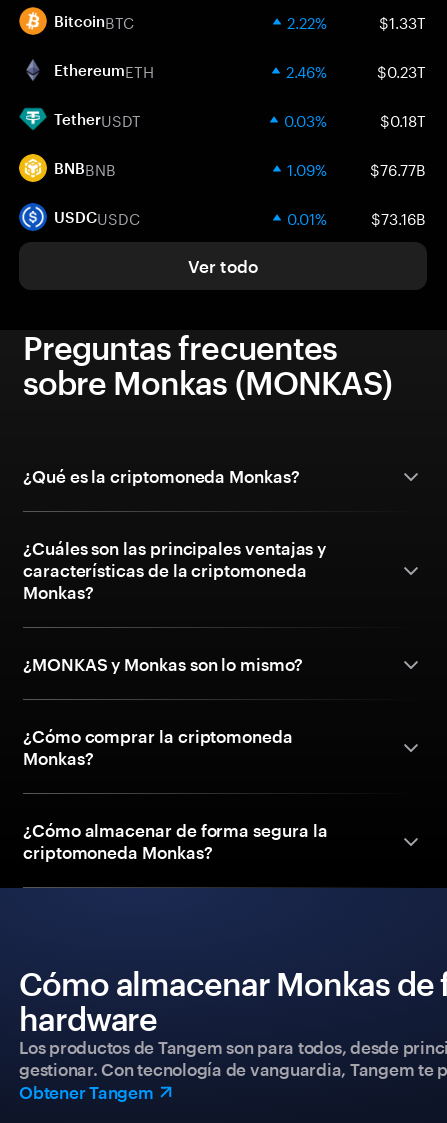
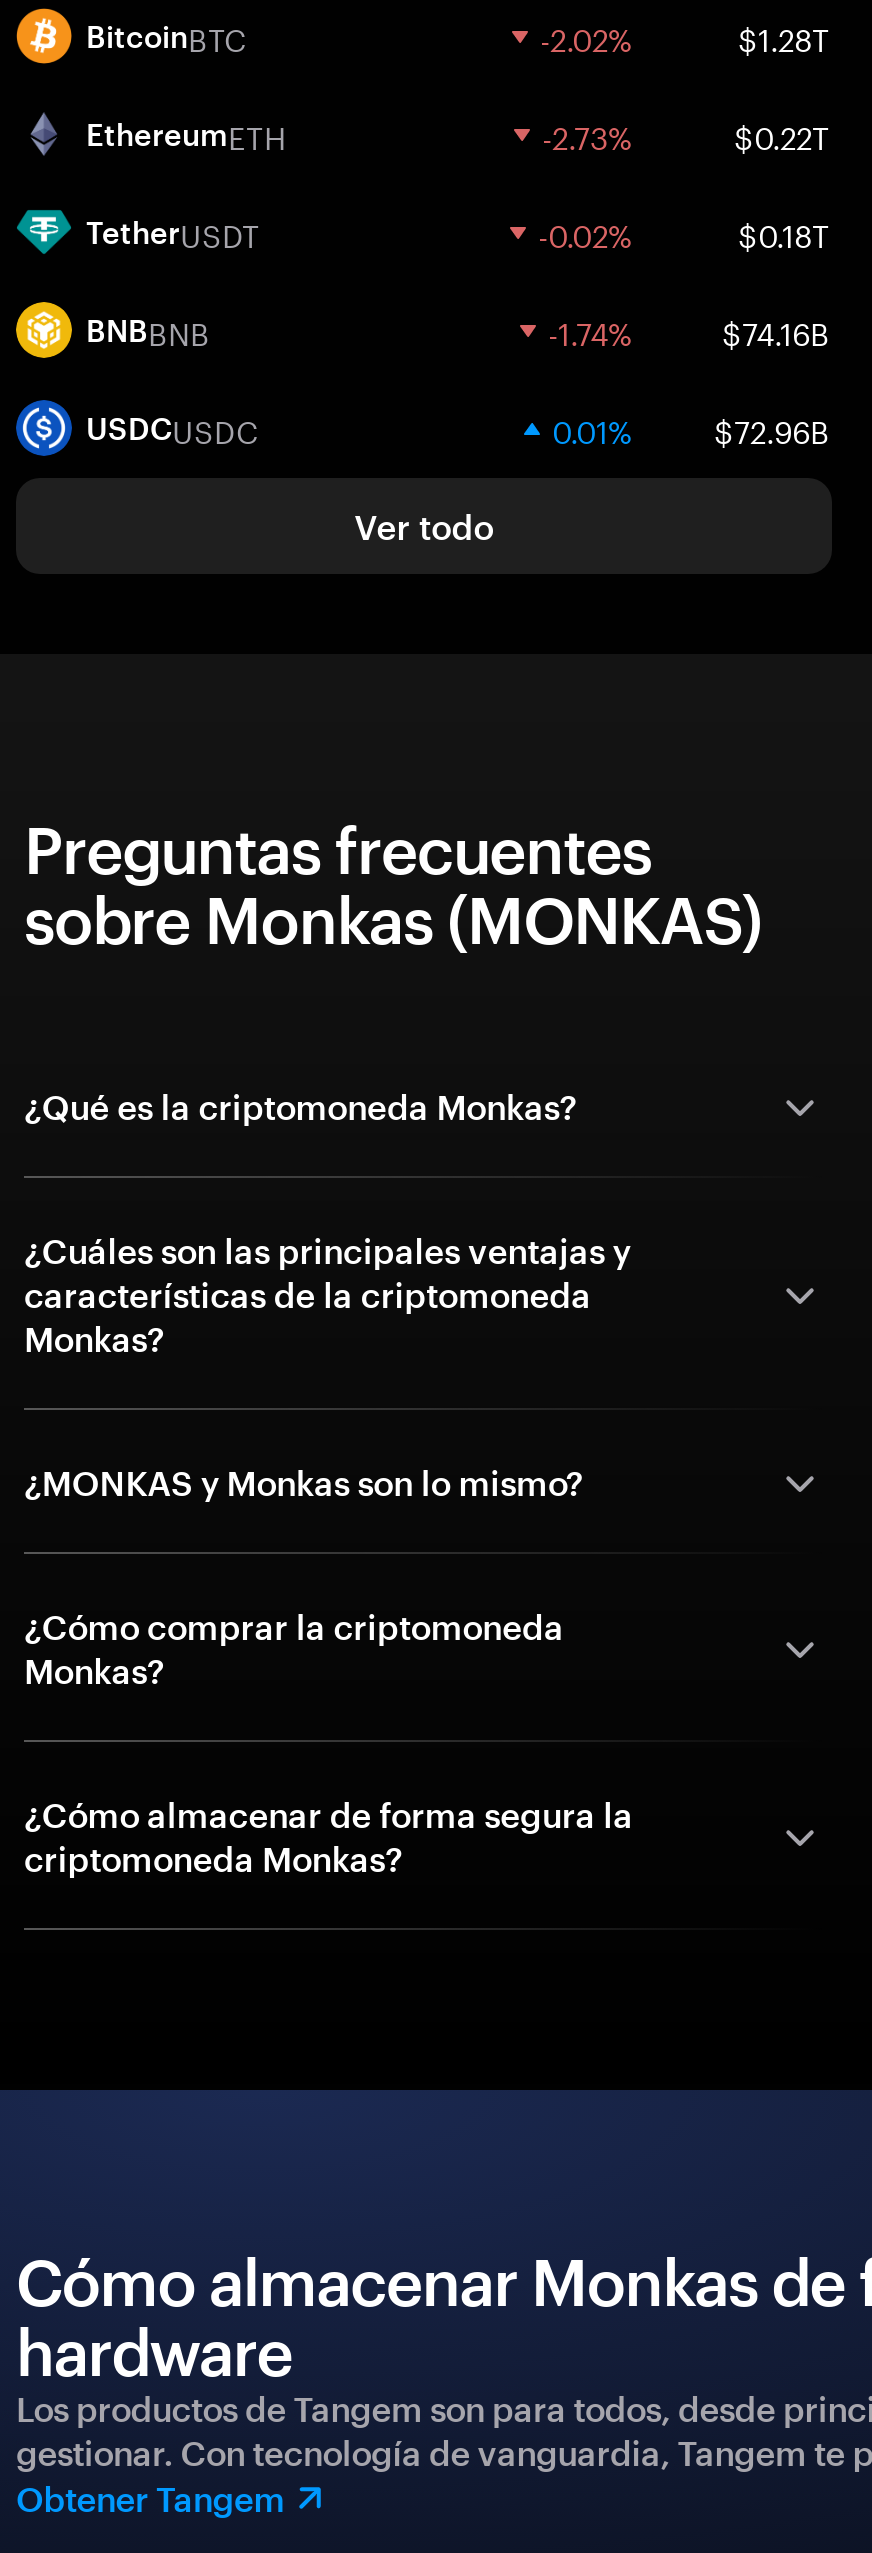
[287,9,426,33] 2.22% | $1.33T -> [540,12,830,60] -2.02% | $1.28T
[286,58,426,82] 2.46% | $0.23T -> [542,110,830,158] -2.73% | $0.22T
[284,107,327,131] 0.03% -> [538,208,632,256] -0.02%
[287,156,426,180] 1.09% | $76.77B -> [548,306,830,354] -1.74% | $74.16B
[287,205,426,229] 0.01% $73.16B -> [552,404,830,452] 0.01% $72.96B

